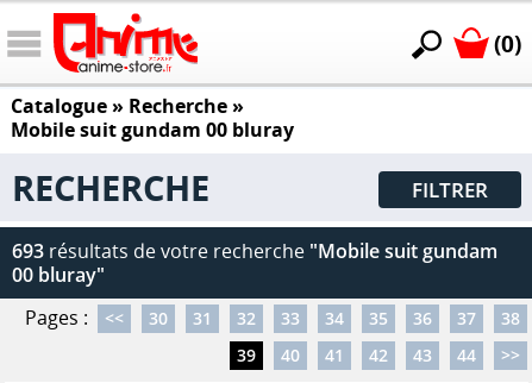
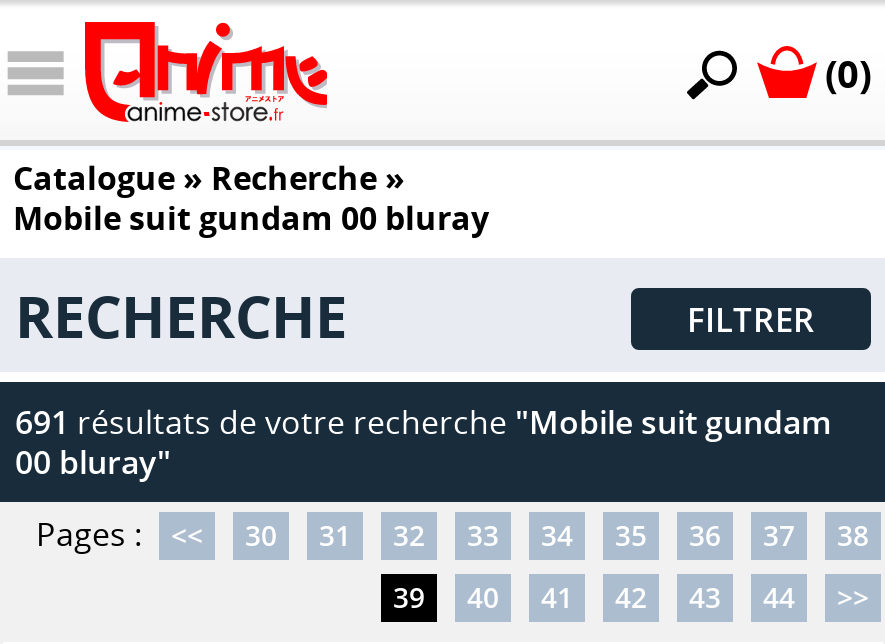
[12,238,497,265] 693 résultats de votre recherche "Mobile suit gundam -> [15,401,831,445] 691 résultats de votre recherche "Mobile suit gundam

